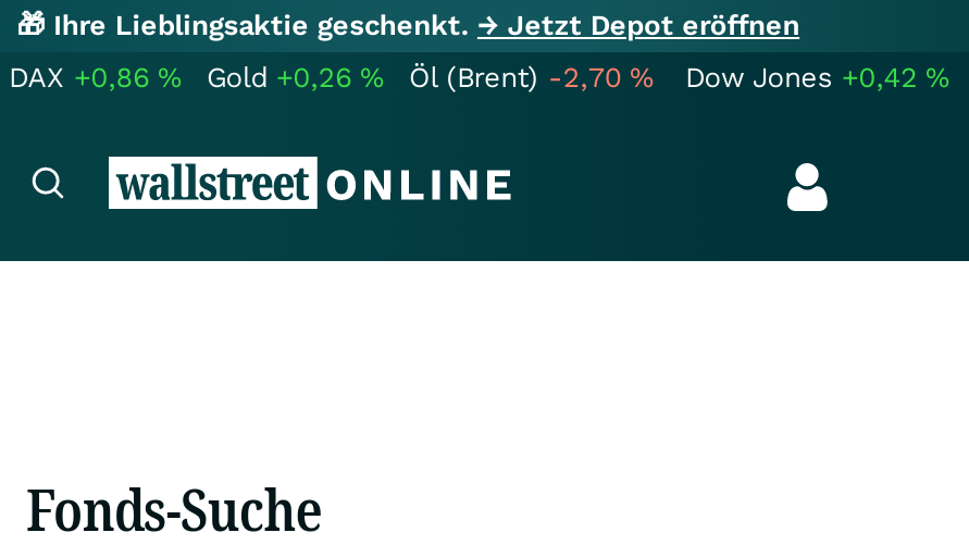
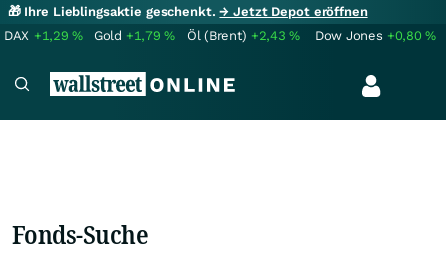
[9,61,181,94] DAX +0,86% -> [4,28,83,43] DAX +1,29%
[207,61,383,94] Gold +0,26% -> [94,28,175,43] Gold +1,79%
[409,61,653,94] Öl (Brent) -2,70% -> [187,28,300,43] Öl (Brent) +2,43%
[685,61,949,94] Dow Jones +0,42% -> [315,28,436,43] Dow Jones +0,80%

